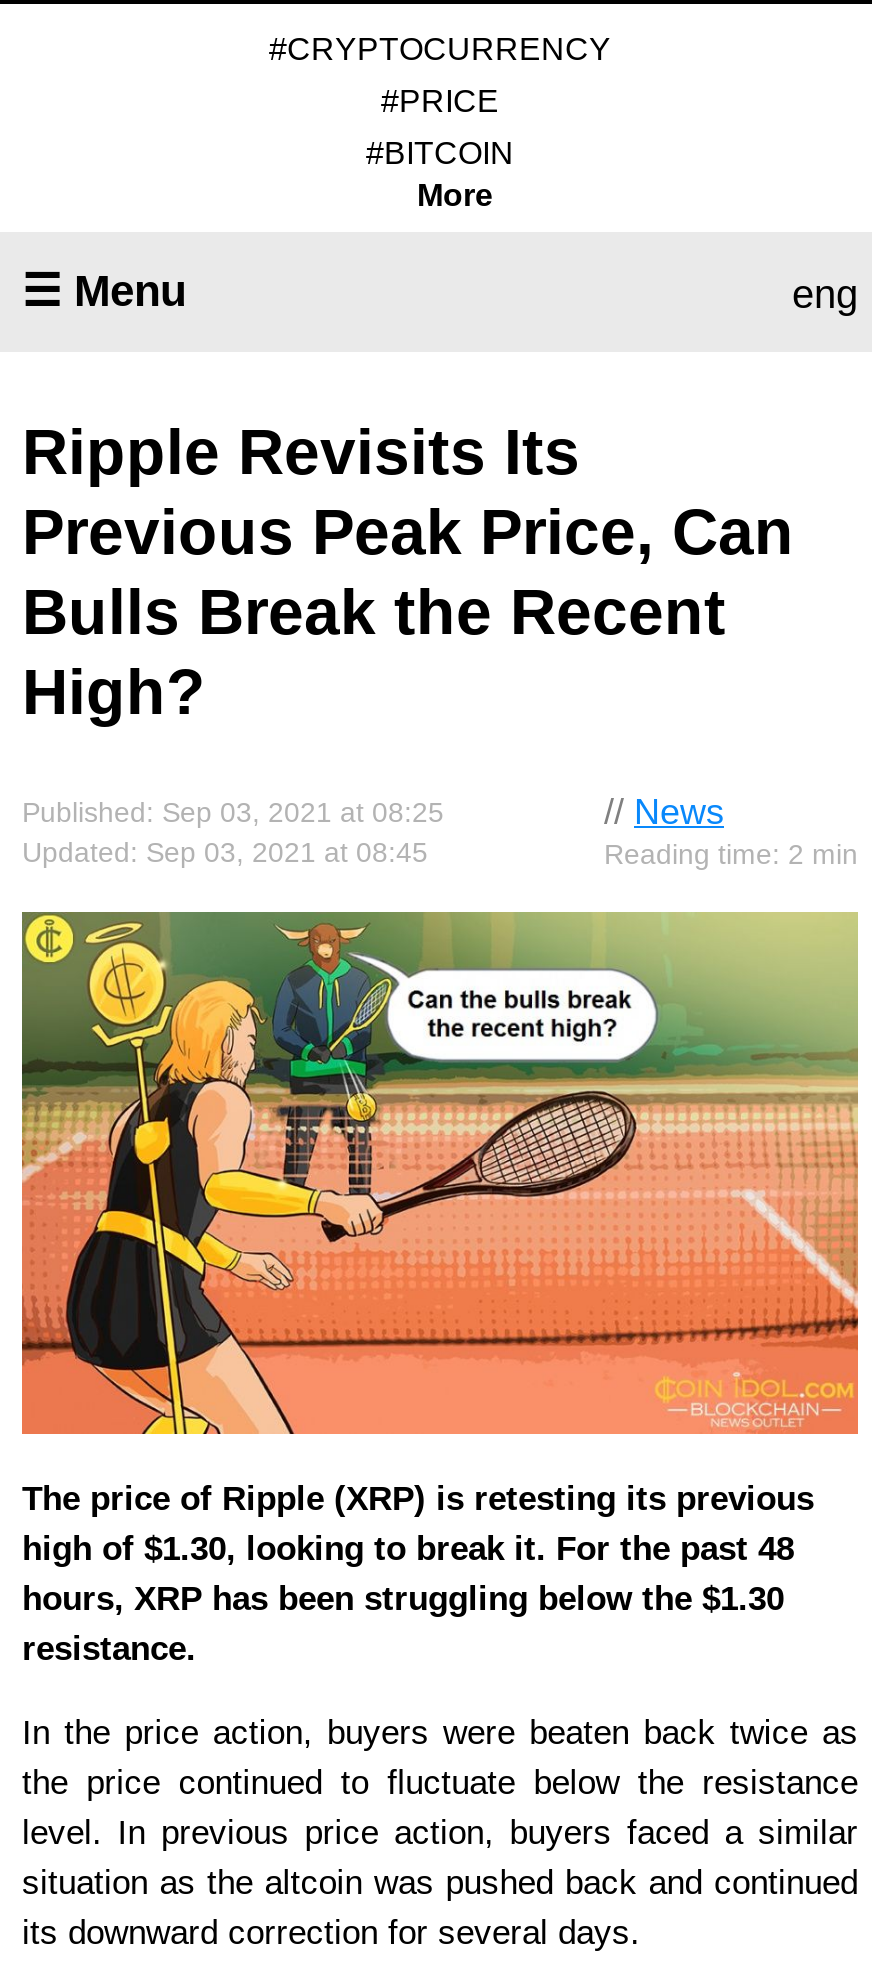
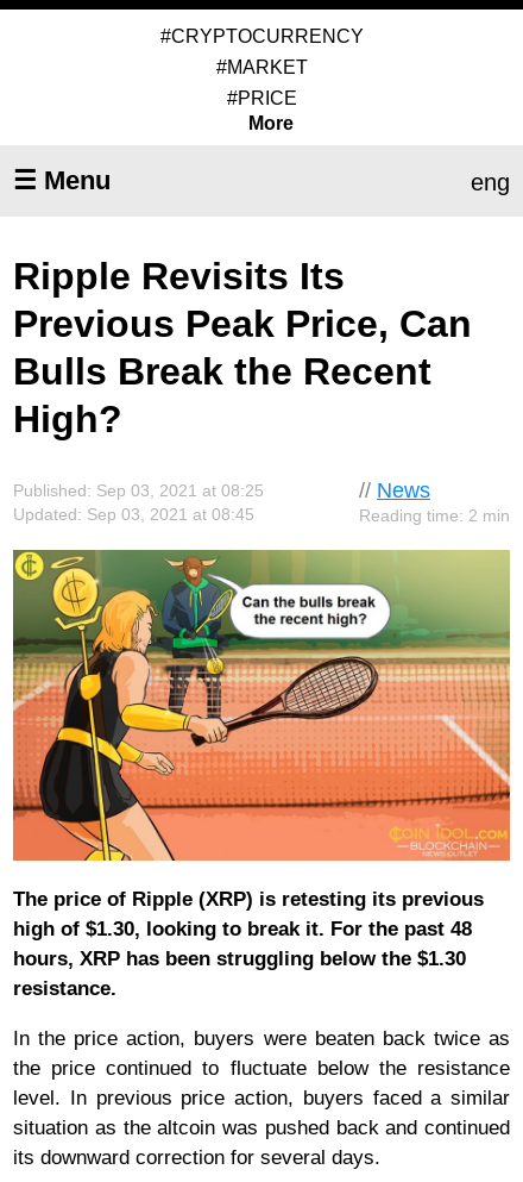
none -> [216,57,307,77] #MARKET
moved [381,83,499,117] -> [226,88,297,108]: #PRICE
[366,135,514,169] #BITCOIN -> none

